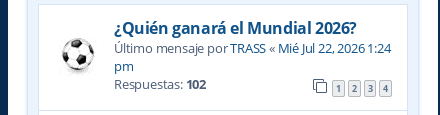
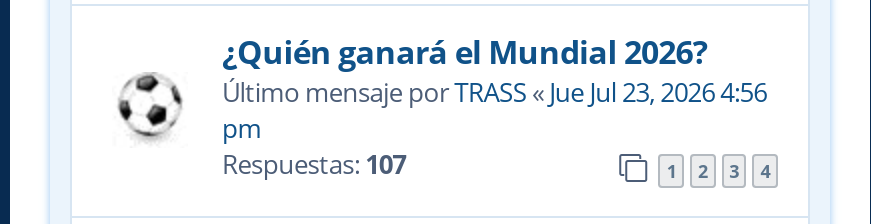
[114,39,390,57] Último mensaje porTRASS «Mié Jul 22, 2026 1:24 -> [222,73,767,109] Último mensaje porTRASS «Jue Jul 23, 2026 4:56
[114,75,206,93] Respuestas: 102 -> [222,145,406,181] Respuestas: 107

